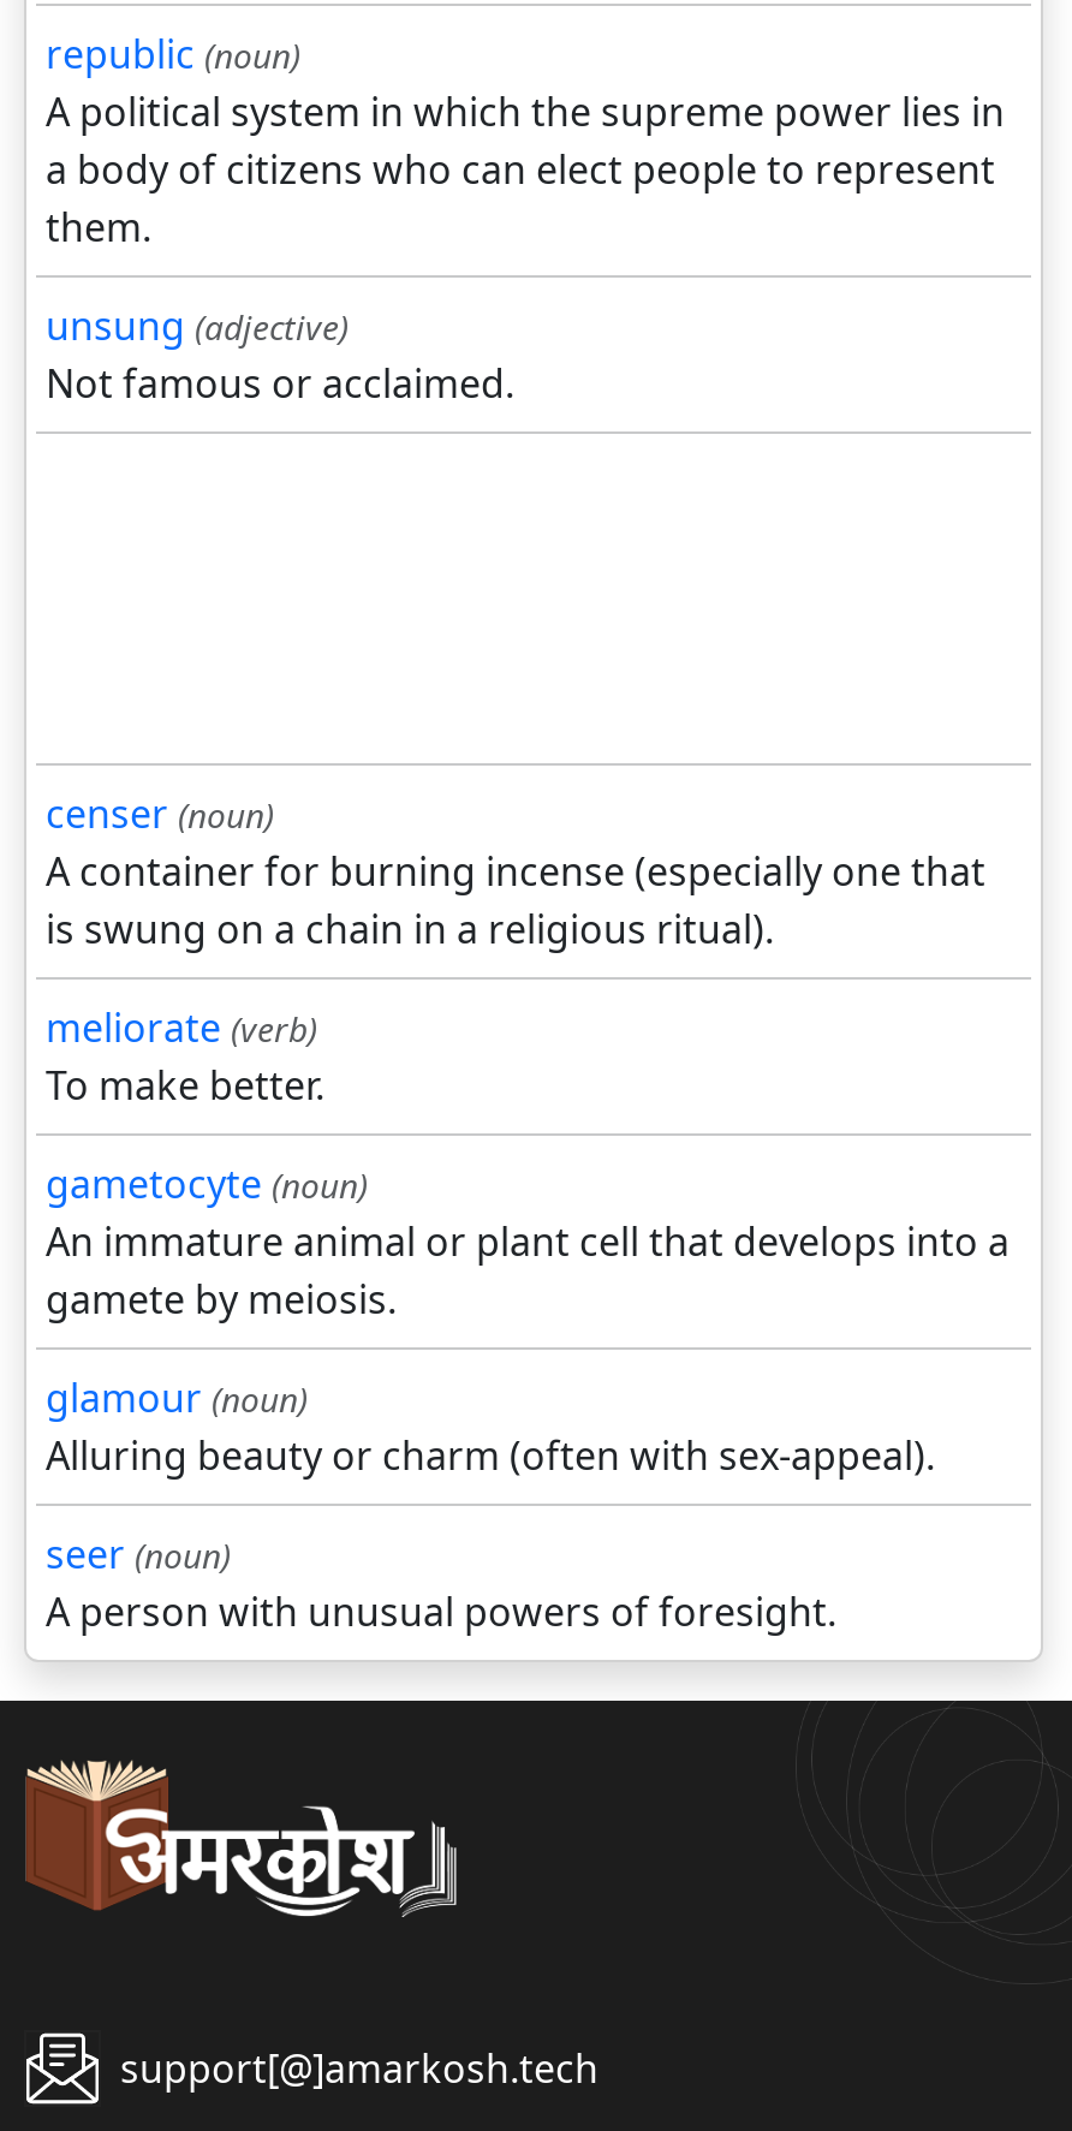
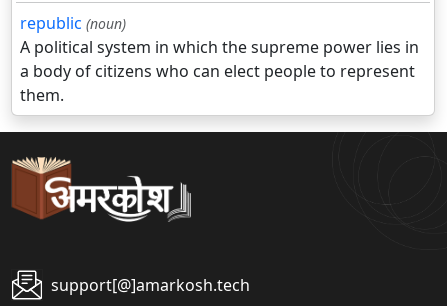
[46,300,514,410] unsung (adjective) | Not famous or acclaimed. -> none
[46,788,1010,1639] censer (noun) | A container for burning incense (especially one that | is swung on a chain in a religious ritual). | meliorate (verb) | To make better. | gametocyte (noun) | An immature animal or plant cell that develops into a | gamete by meiosis. | glamour (noun) | Alluring beauty or charm (often with sex-appeal). | seer (noun) | A person with unusual powers of foresight. -> none

